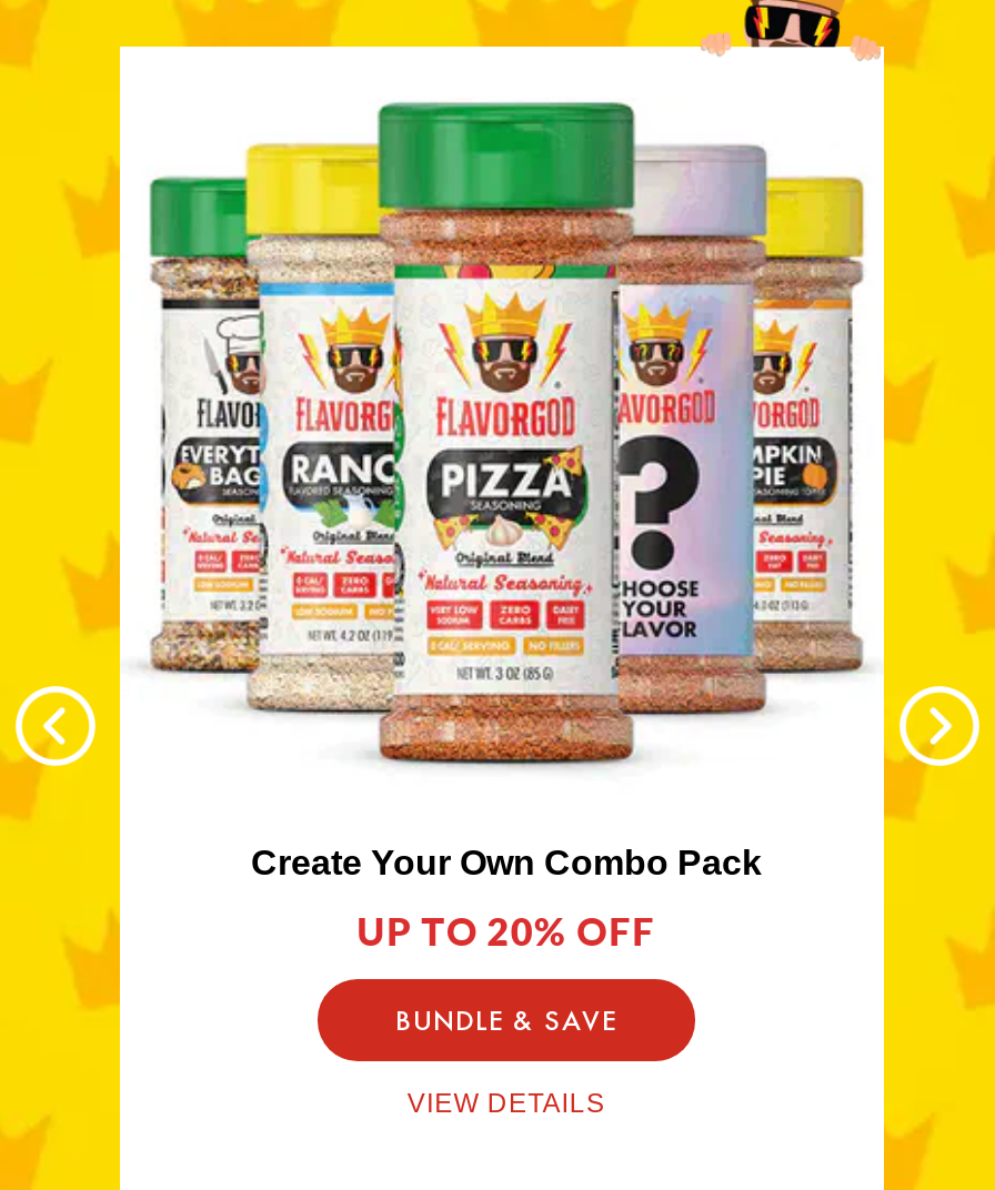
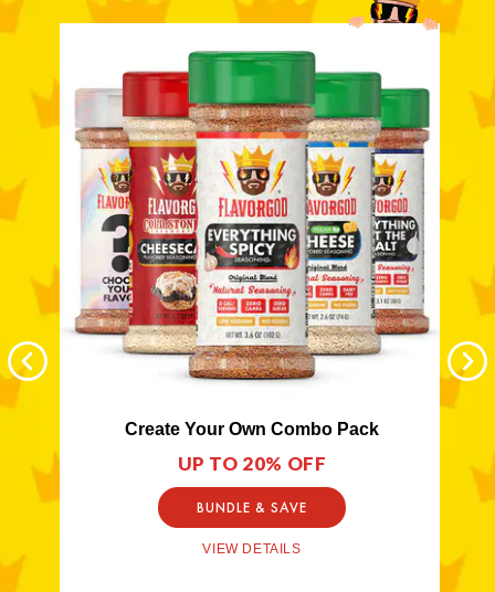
[149,142,866,713] [image] -> [75,71,431,353] [image]

